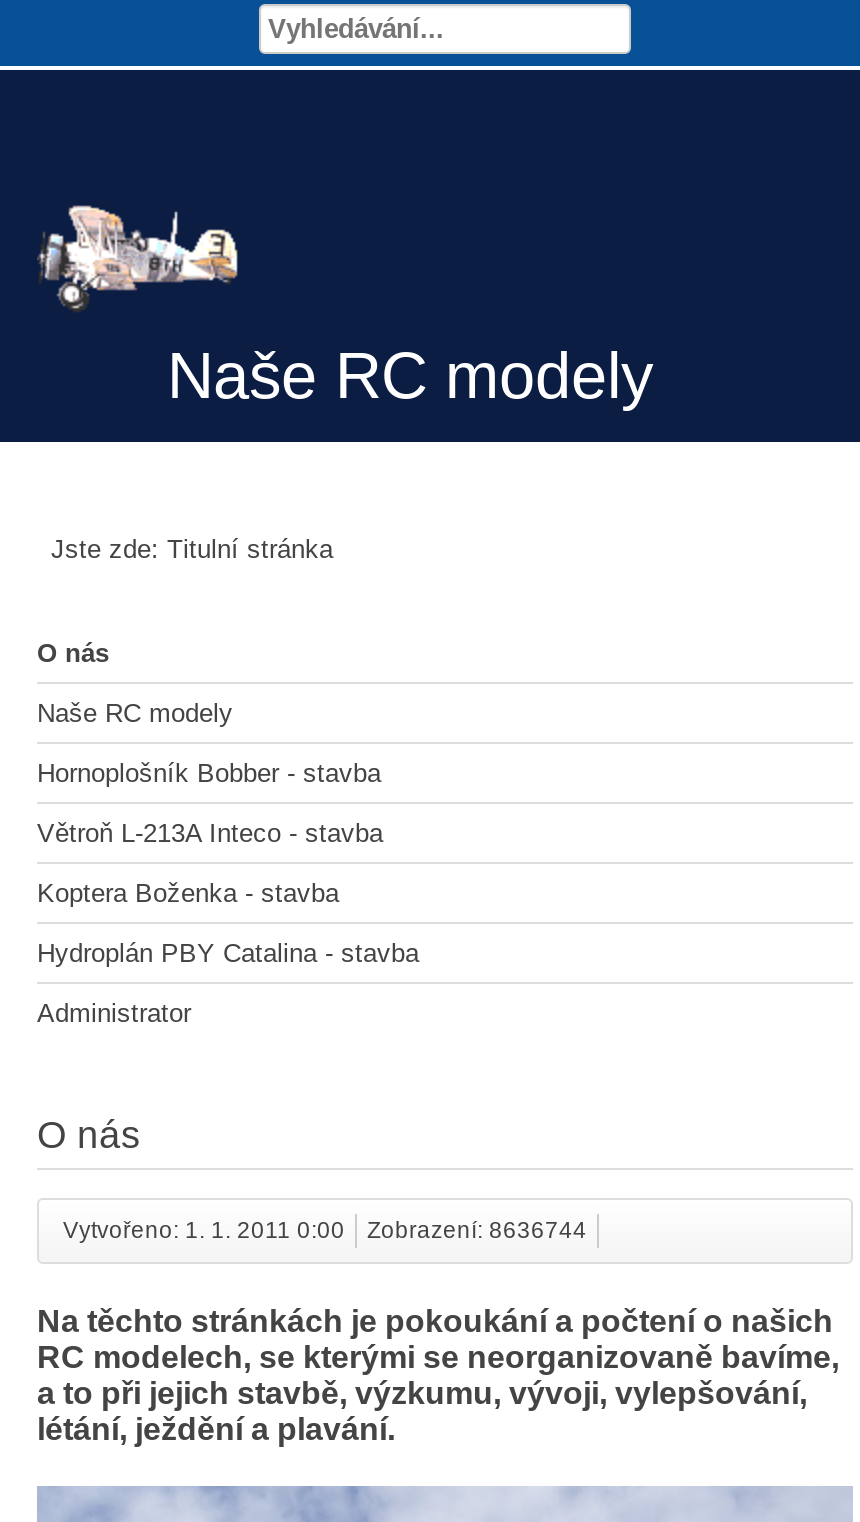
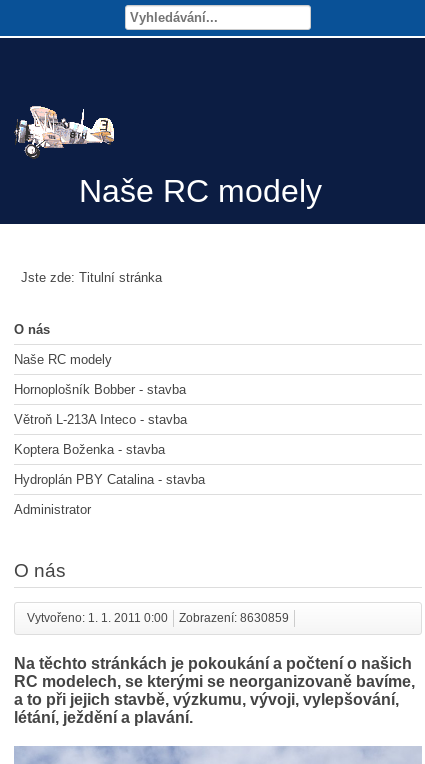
[63,1219,587,1243] Vytvořeno: 1. 1. 2011 0:00 Zobrazení: 8636744 -> [27,612,289,624] Vytvořeno: 1. 1. 2011 0:00 Zobrazení: 8630859

